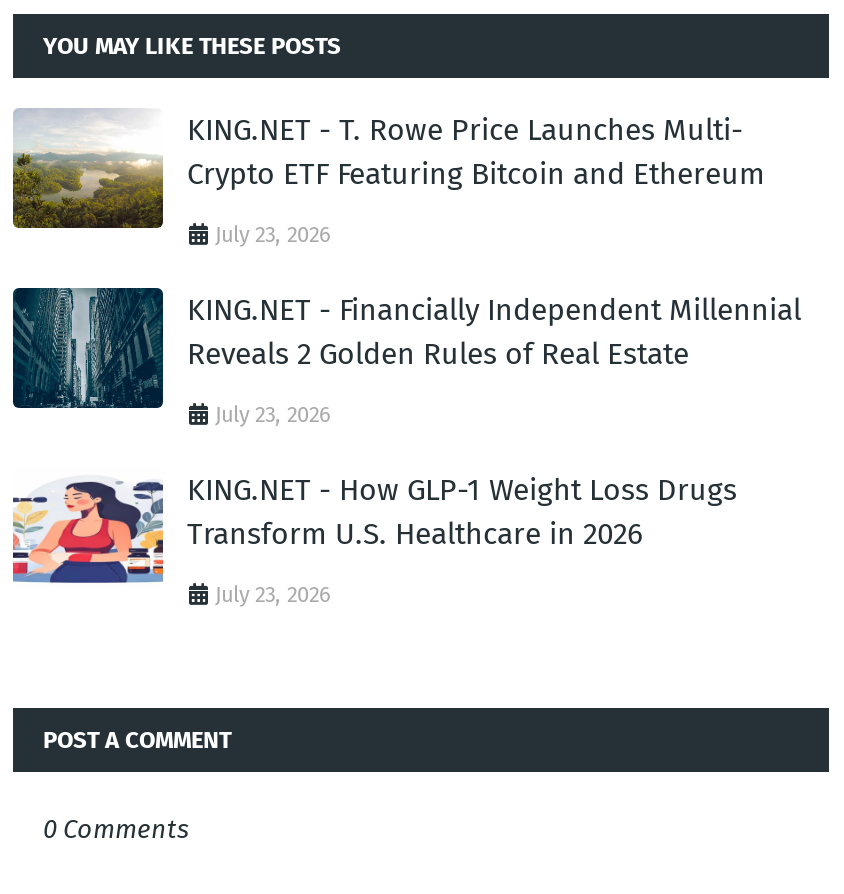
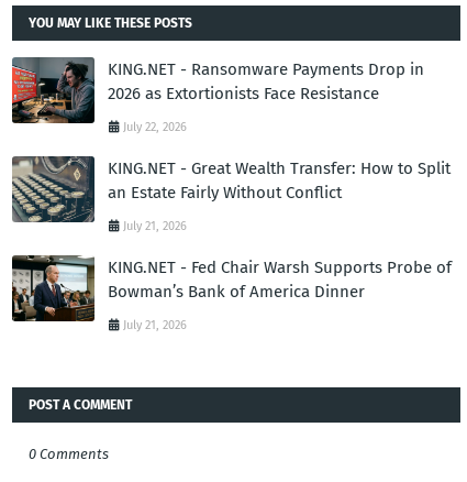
[11,108,765,230] [image] | KING.NET - T. Rowe Price Launches Multi- | Crypto ETF Featuring Bitcoin and Ethereum -> [11,56,424,124] [image] | KING.NET - Ransomware Payments Drop in | 2026 as Extortionists Face Resistance
[215,223,331,249] July 23, 2026 -> [123,120,187,135] July 22, 2026
[11,286,801,410] [image] | KING.NET - Financially Independent Millennial | Reveals 2 Golden Rules of Real Estate -> [11,155,451,223] [image] | KING.NET - Great Wealth Transfer: How to Split | an Estate Fairly Without Conflict
[215,403,331,429] July 23, 2026 -> [123,219,187,234] July 21, 2026
[11,468,737,588] [image] | KING.NET - How GLP-1 Weight Loss Drugs | Transform U.S. Healthcare in 2026 -> [11,254,452,322] [image] | KING.NET - Fed Chair Warsh Supports Probe of | Bowman’s Bank of America Dinner
[215,583,331,609] July 23, 2026 -> [123,318,187,333] July 21, 2026

